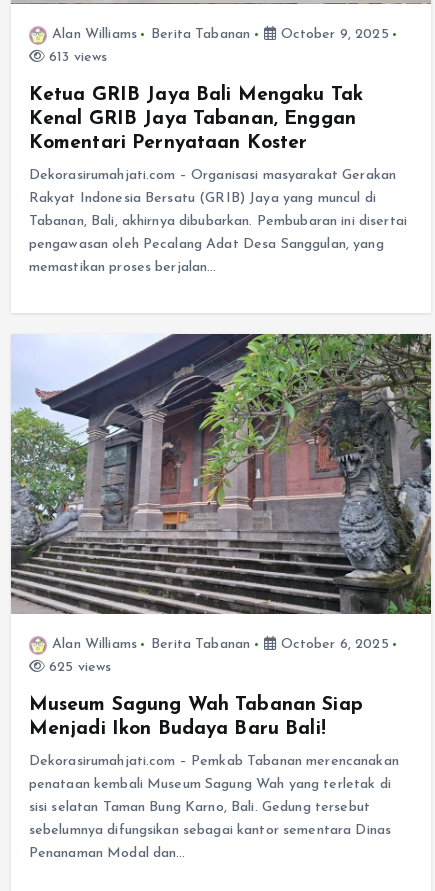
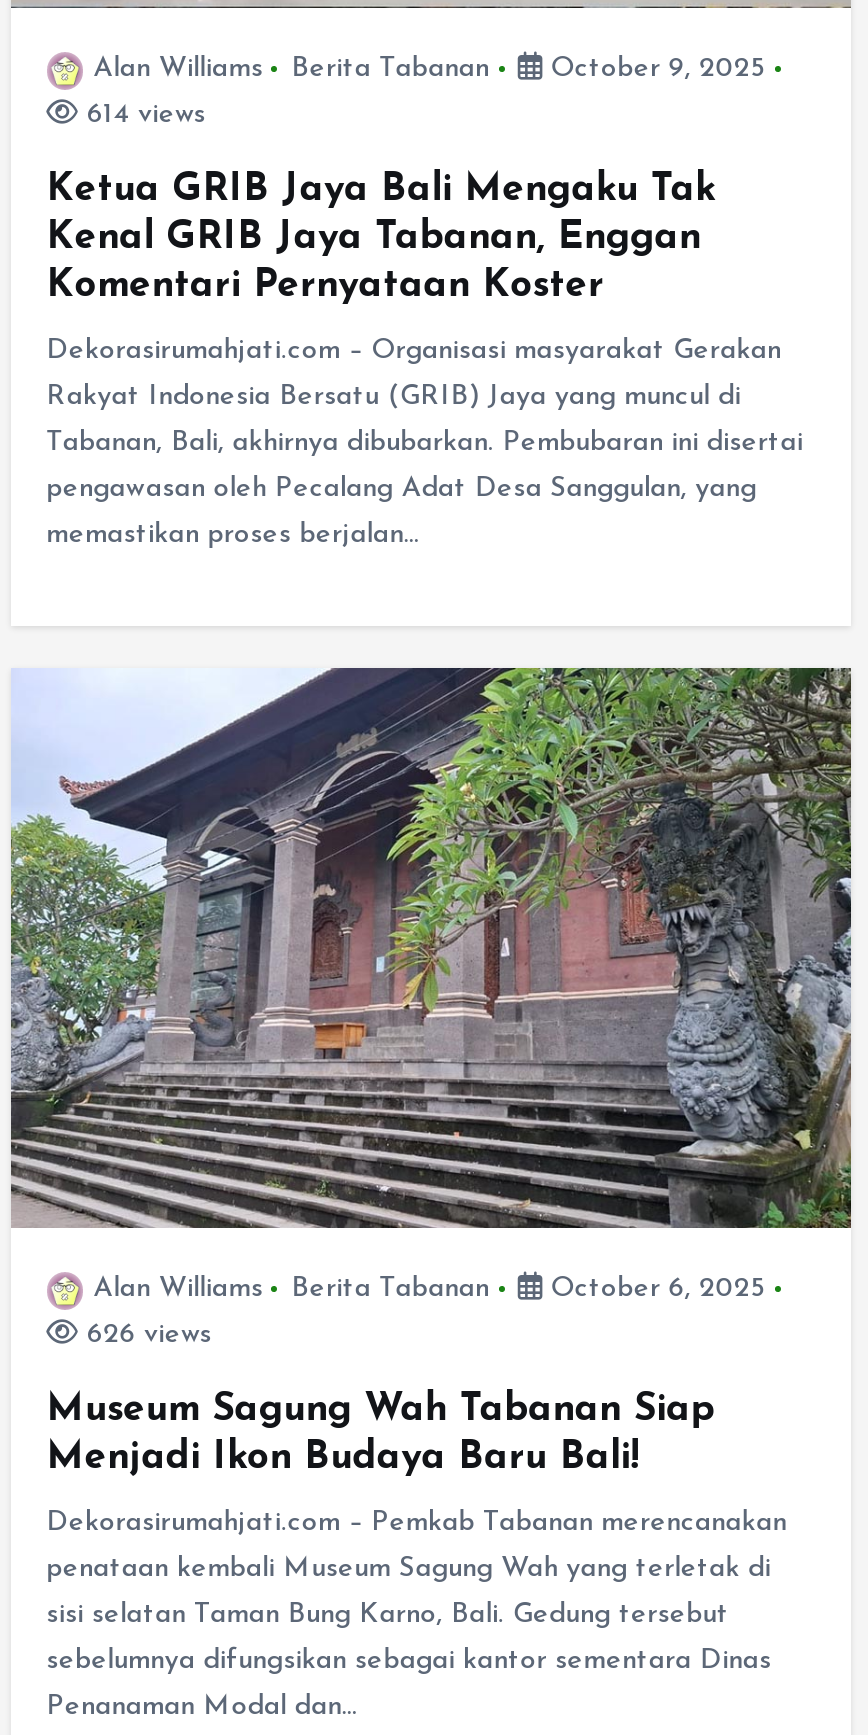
[45,50,107,65] 613 views -> [79,100,205,130] 614 views
[45,660,111,675] 625 views -> [79,1320,211,1350] 626 views

